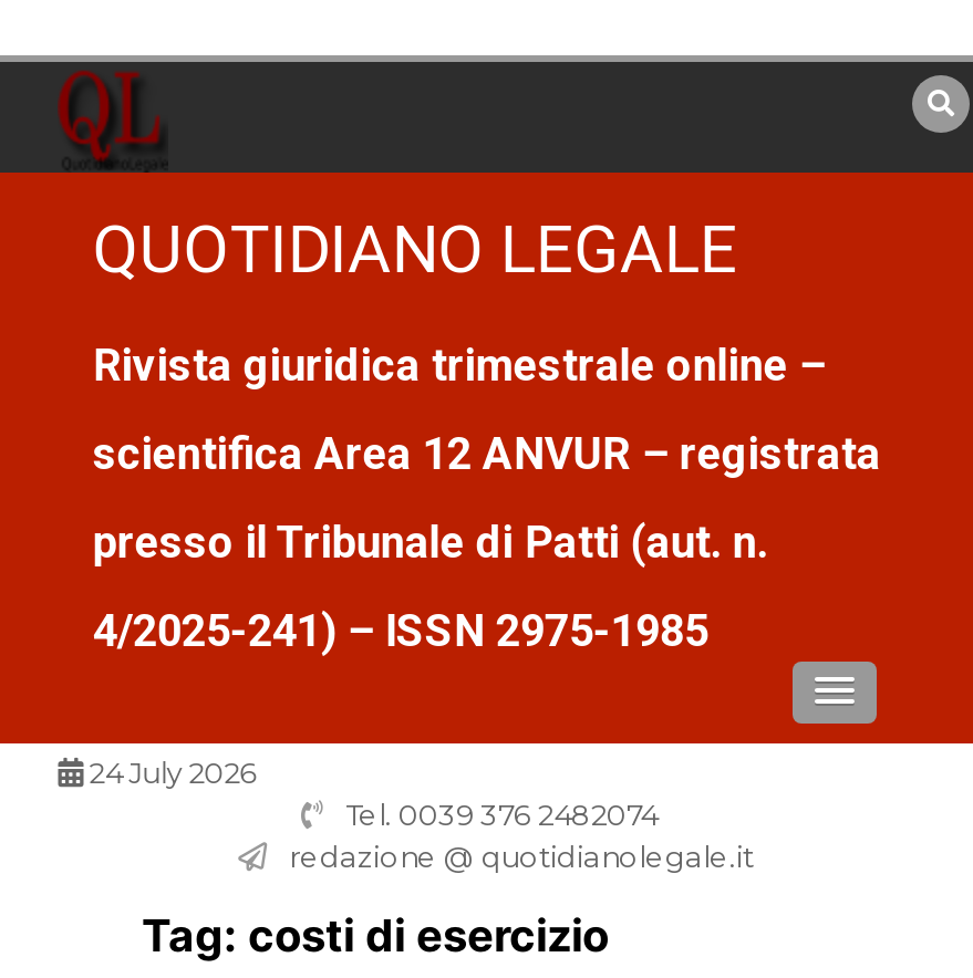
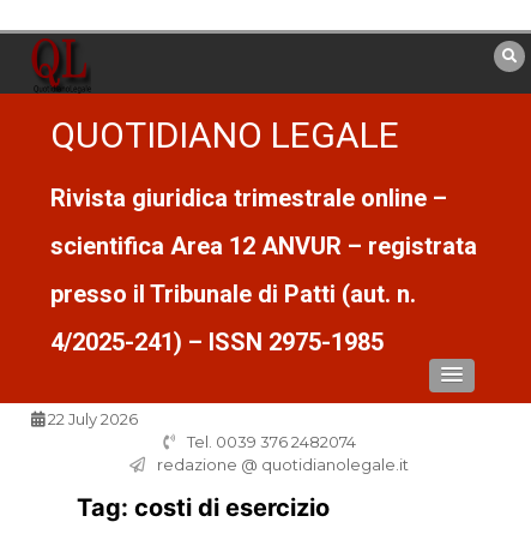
[82,755,257,791] 24 July 2026 -> [45,410,138,429] 22 July 2026

